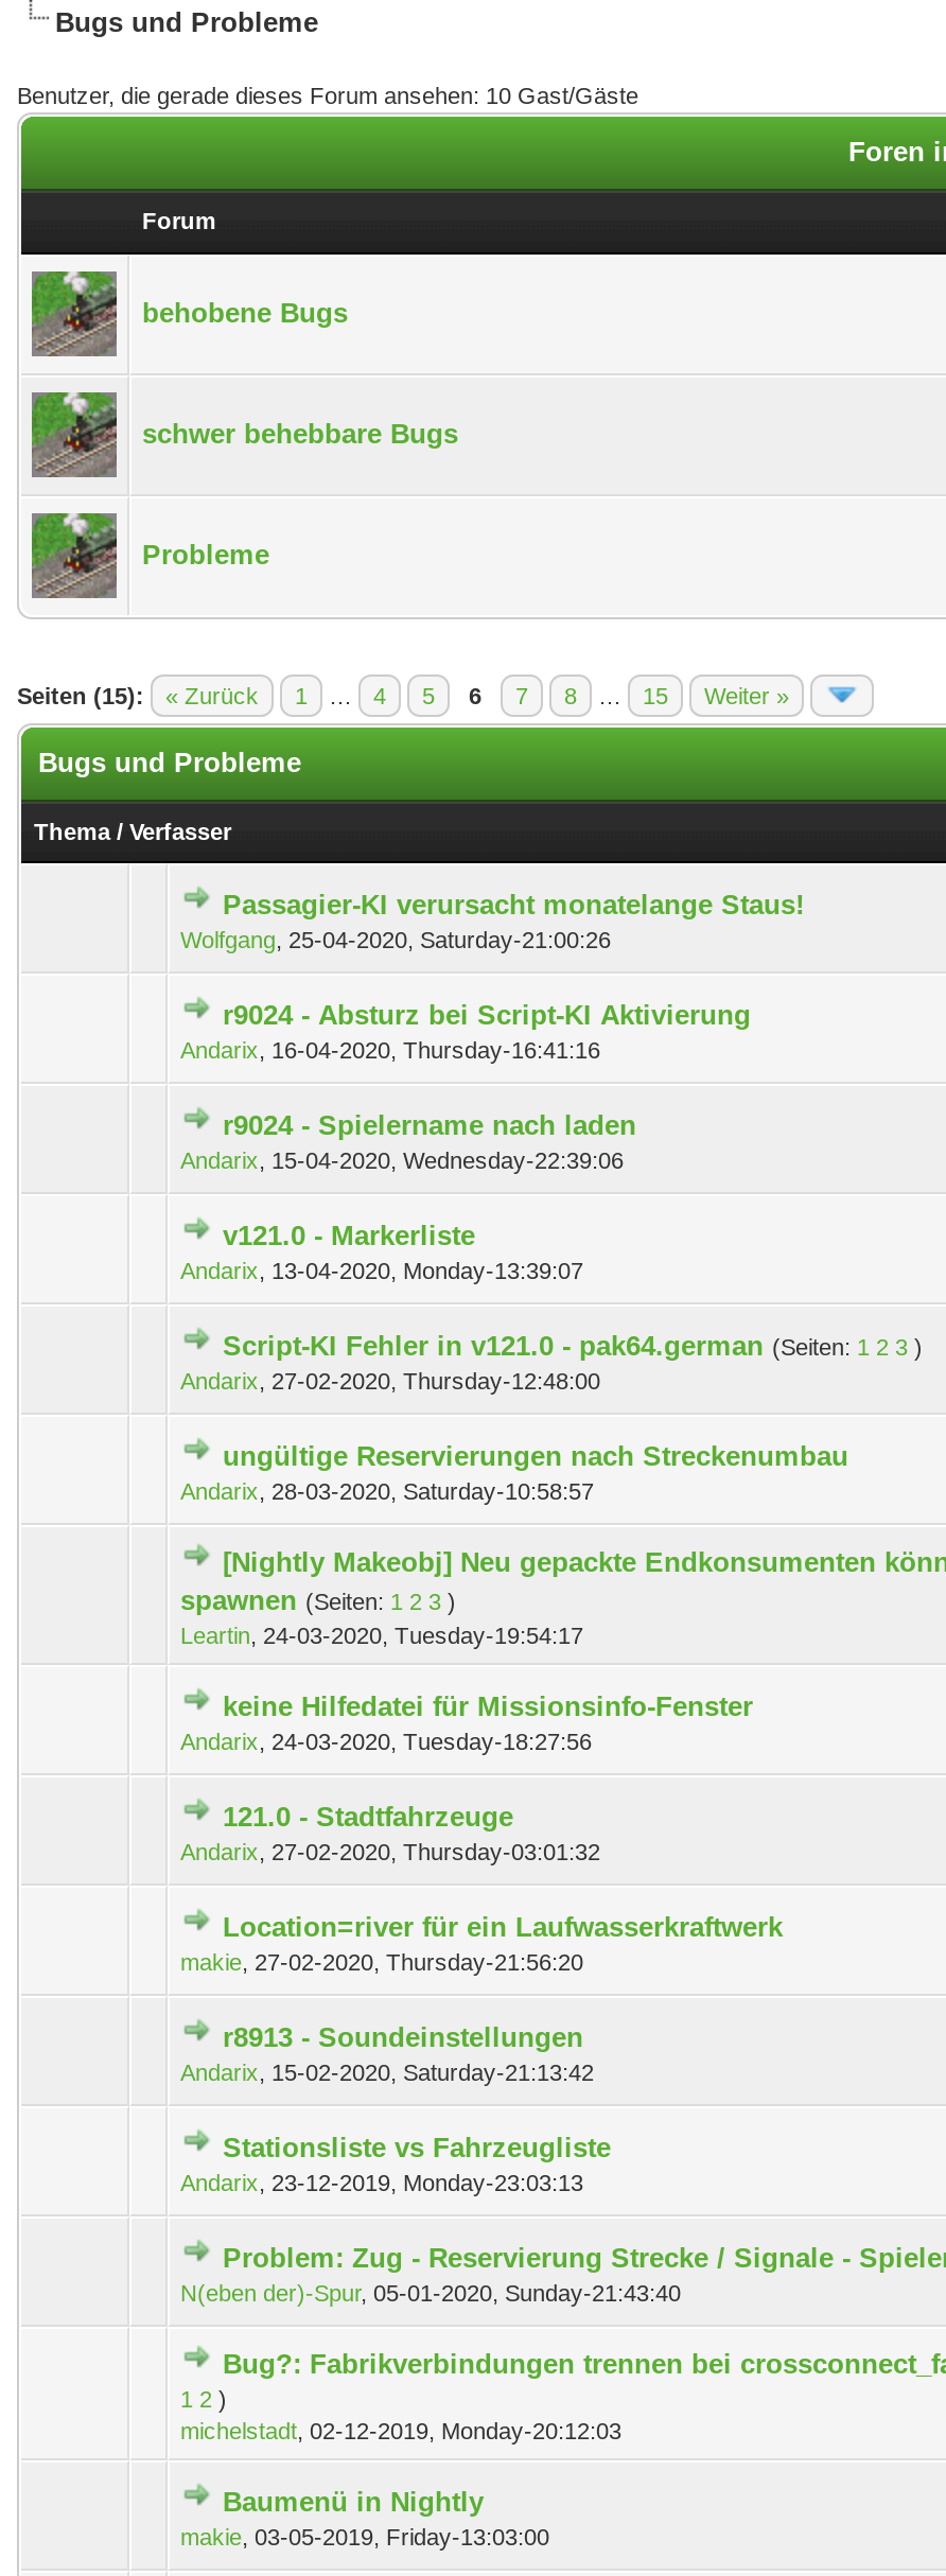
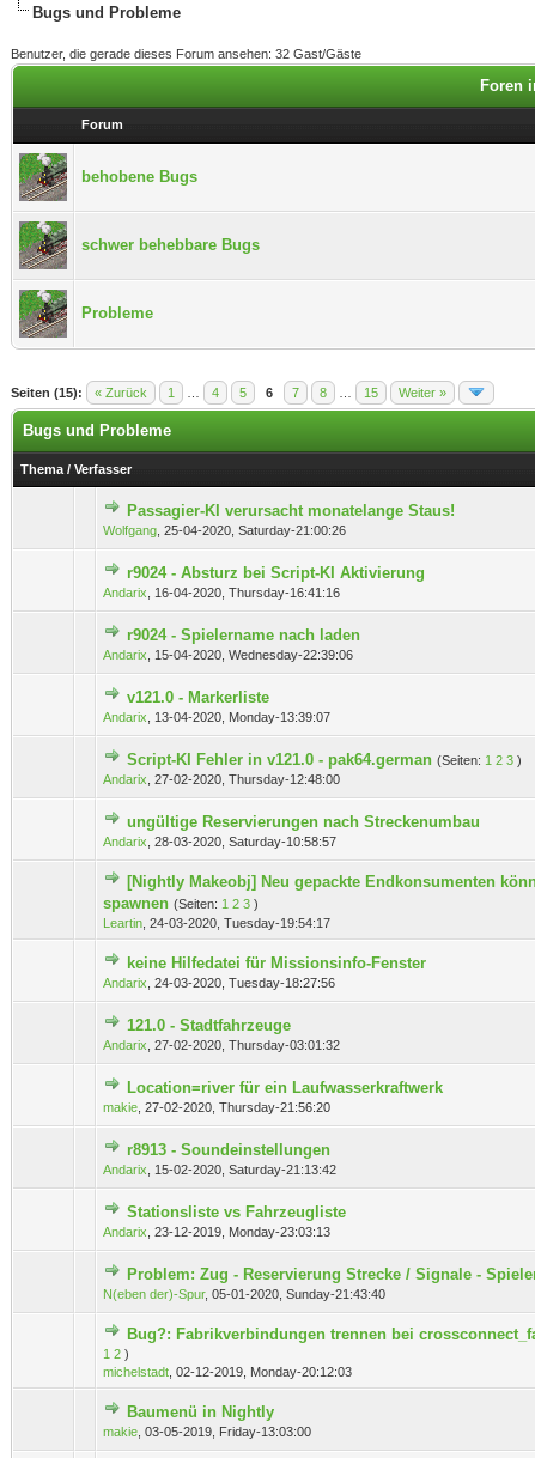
[17,83,638,108] Benutzer, die gerade dieses Forum ansehen: 10 Gast/Gäste -> [11,47,361,61] Benutzer, die gerade dieses Forum ansehen: 32 Gast/Gäste

